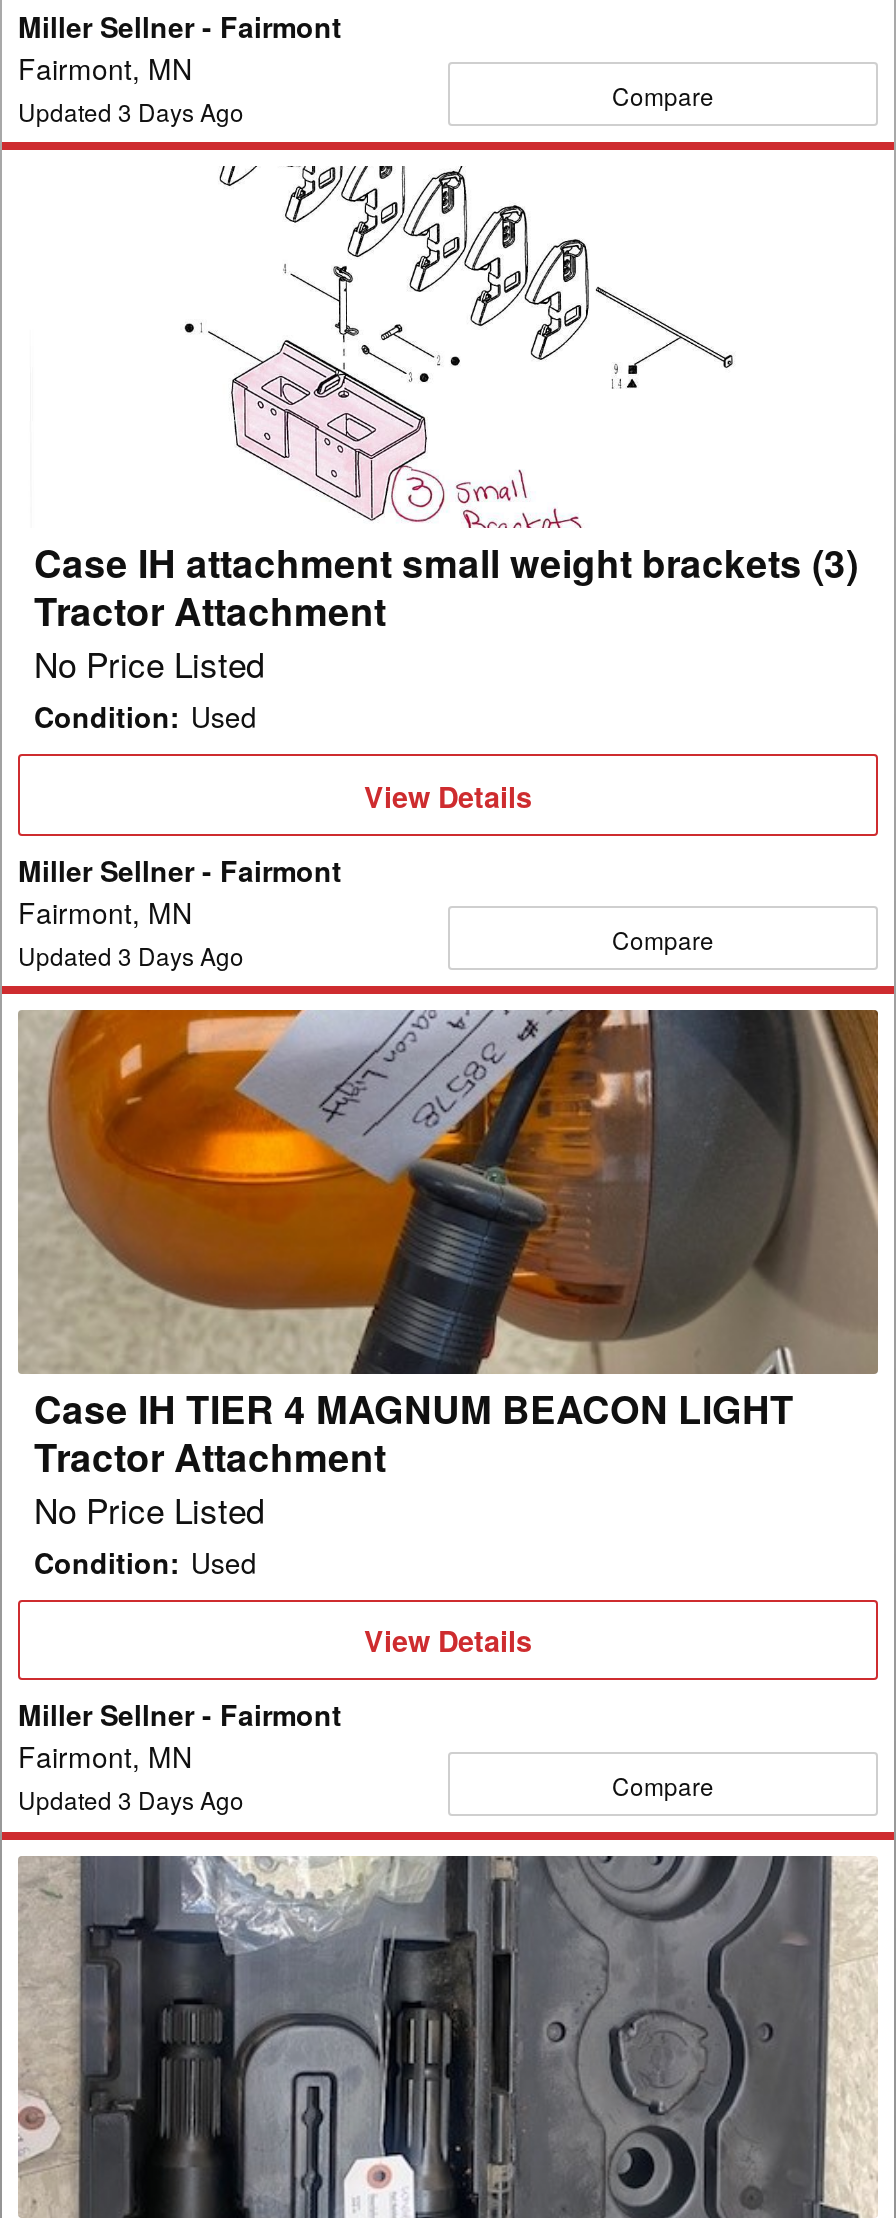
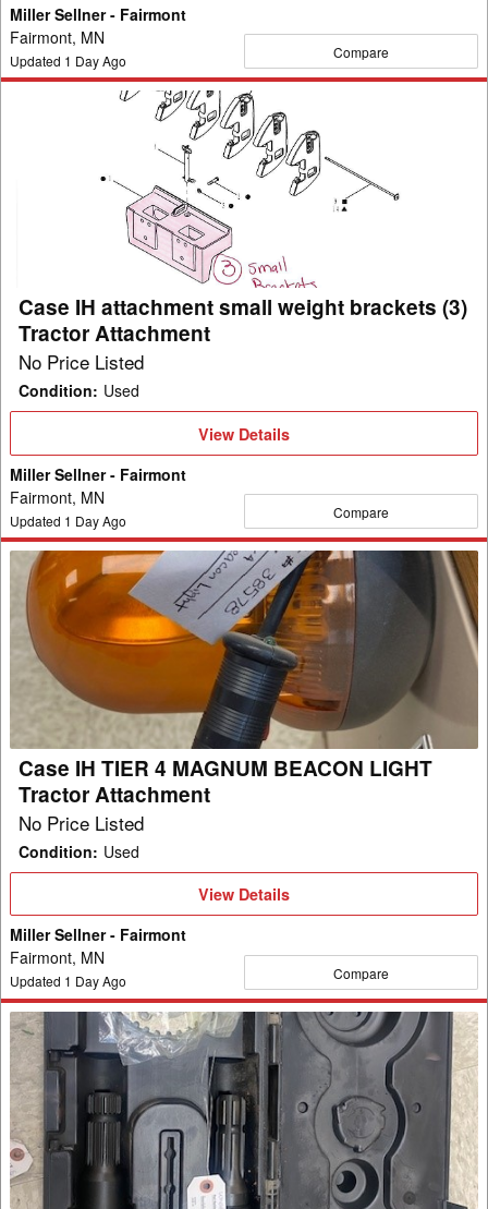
[18,93,244,127] Updated 3 Days Ago -> [10,51,126,69] Updated 1 Day Ago
[18,938,244,972] Updated 3 Days Ago -> [10,511,126,530] Updated 1 Day Ago
[18,1782,244,1816] Updated 3 Days Ago -> [10,972,126,990] Updated 1 Day Ago

